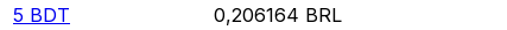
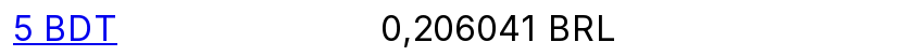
[214,4,342,27] 0,206164 BRL -> [380,7,615,50] 0,206041 BRL

